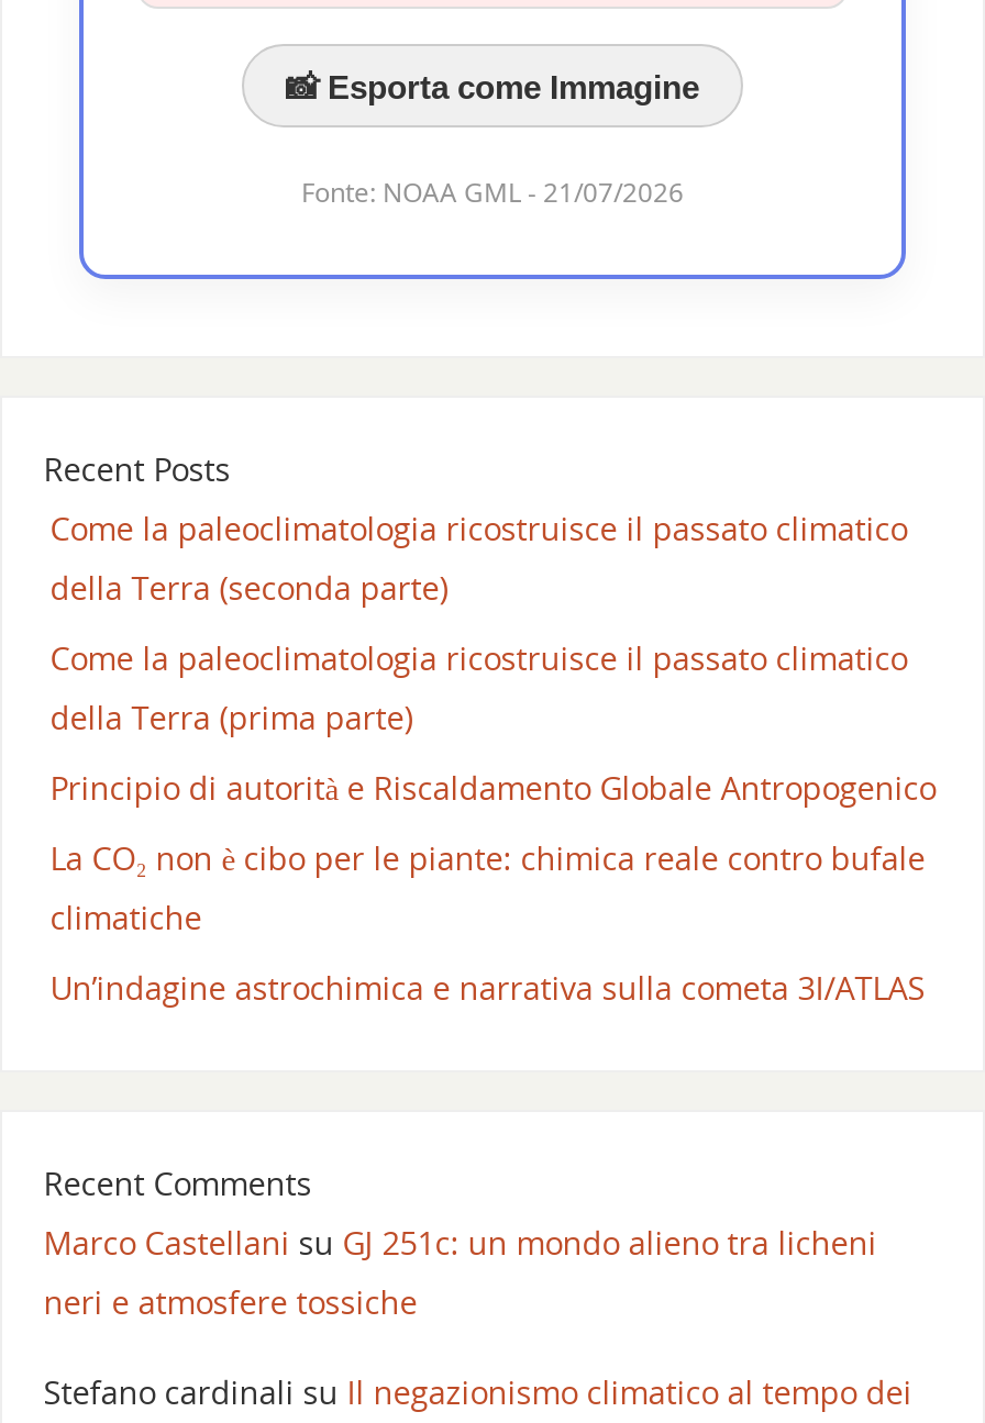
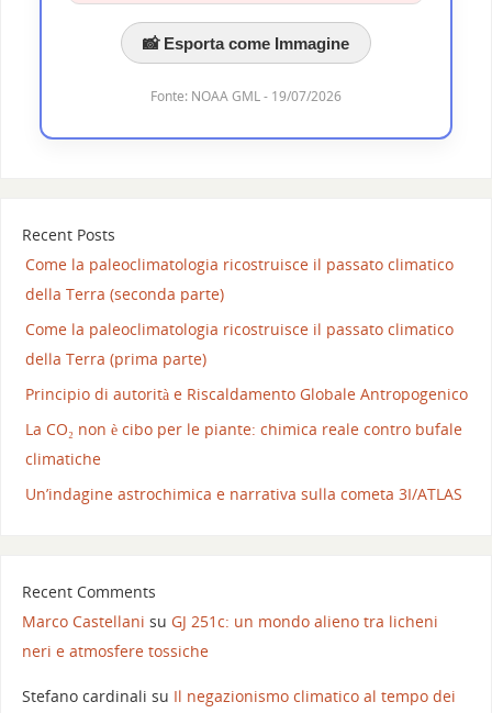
[301,174,684,211] Fonte: NOAA GML - 21/07/2026 -> [150,87,342,106] Fonte: NOAA GML - 19/07/2026

